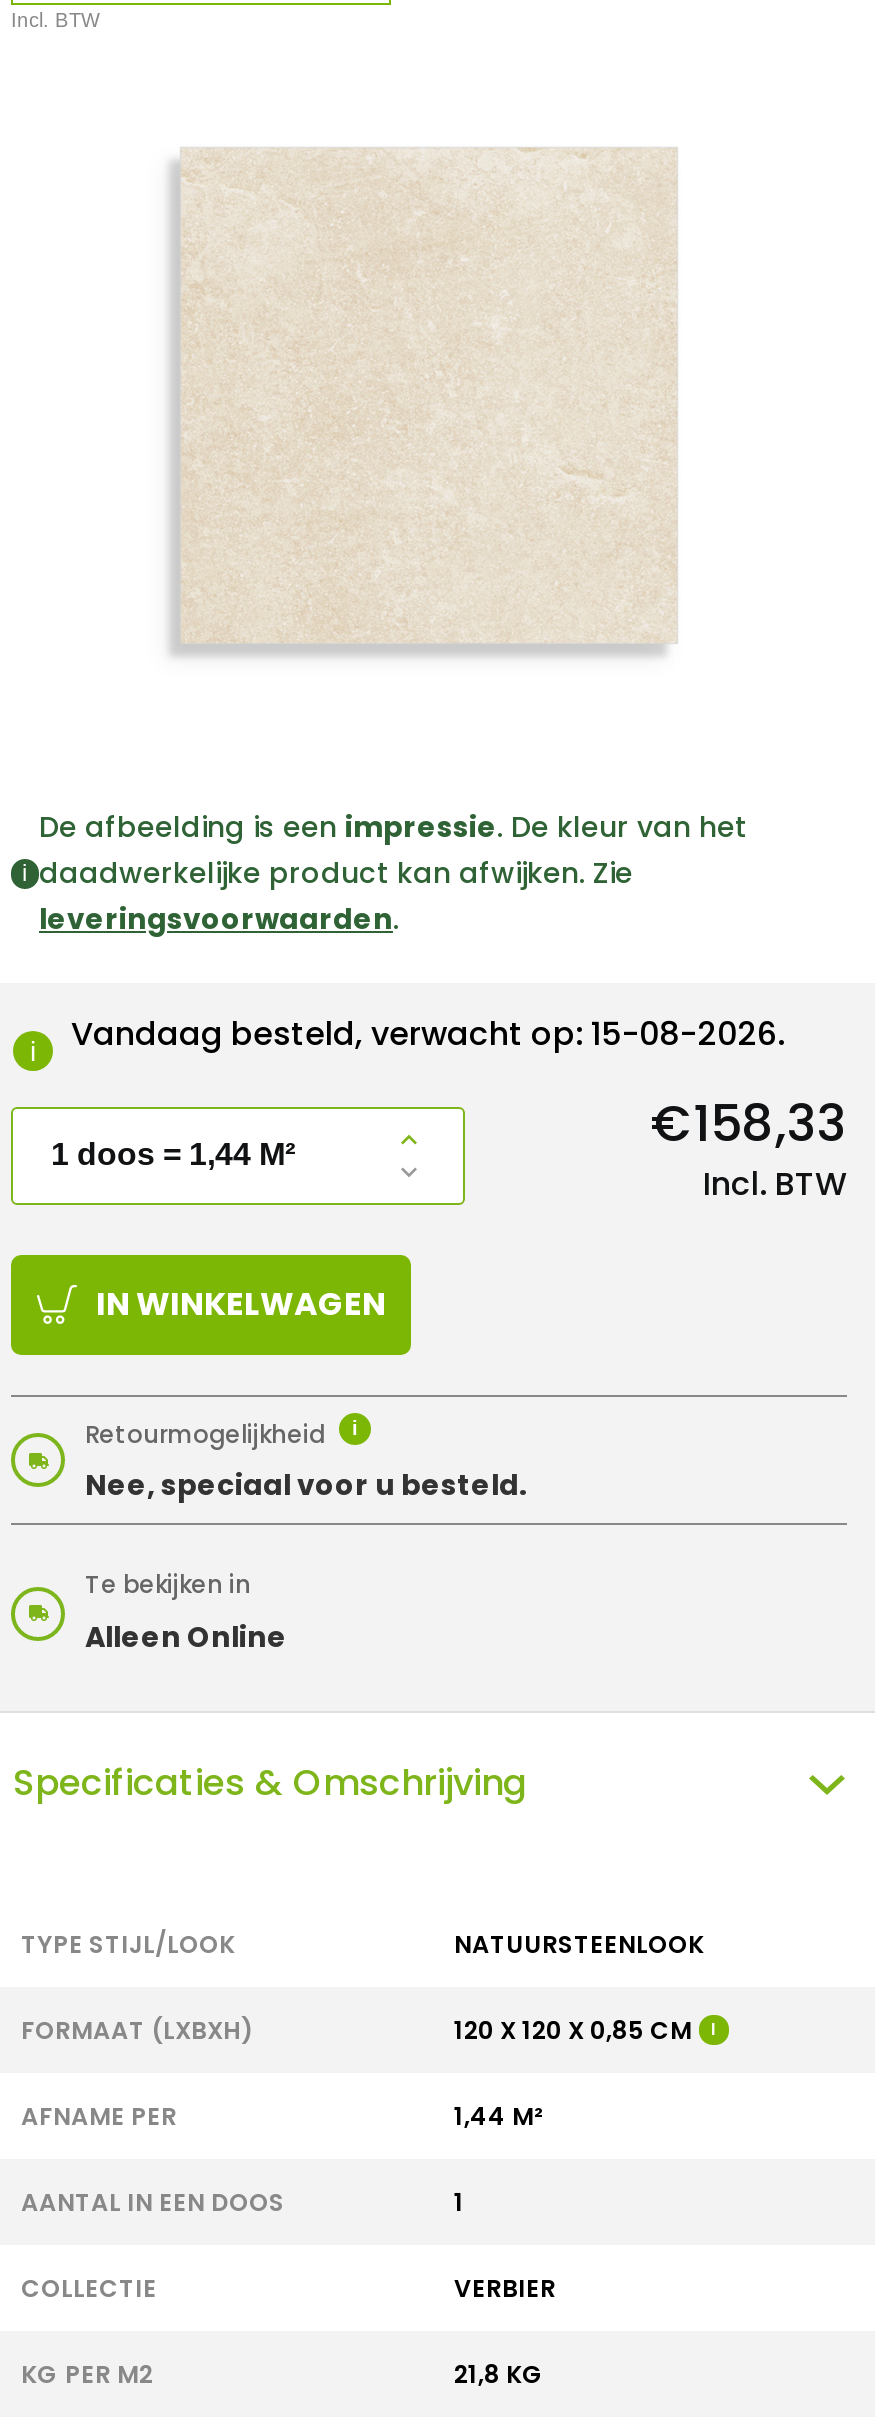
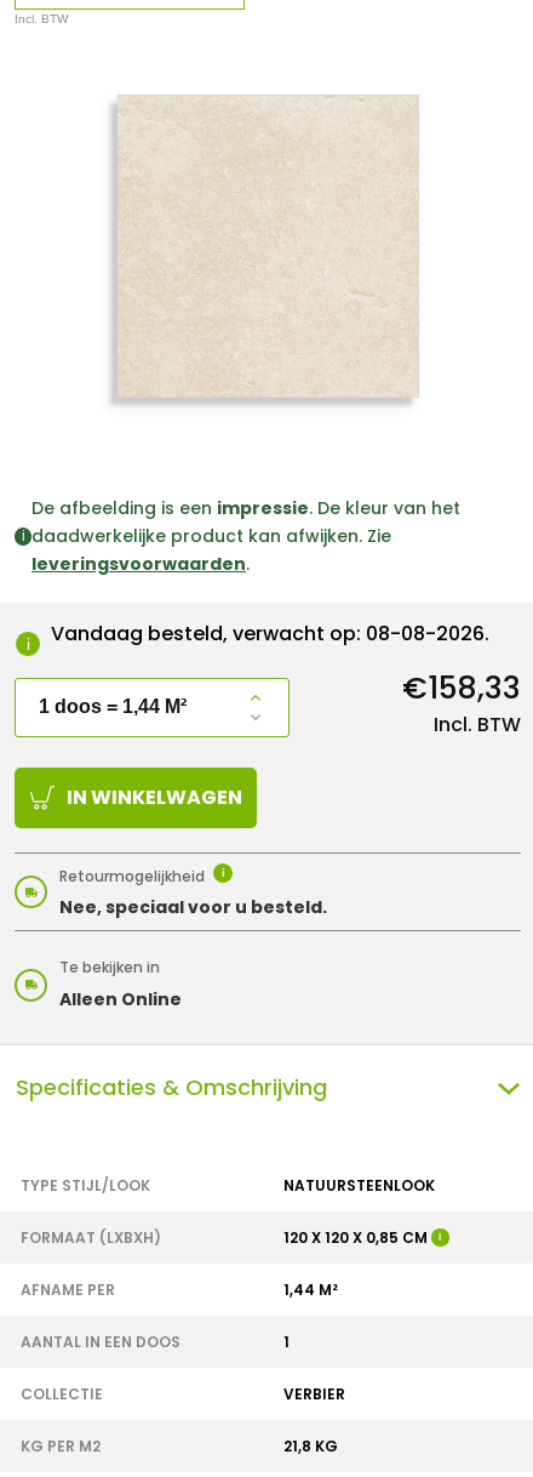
[71,1011,785,1057] Vandaag besteld, verwacht op: 15-08-2026. -> [51,620,489,648] Vandaag besteld, verwacht op: 08-08-2026.

